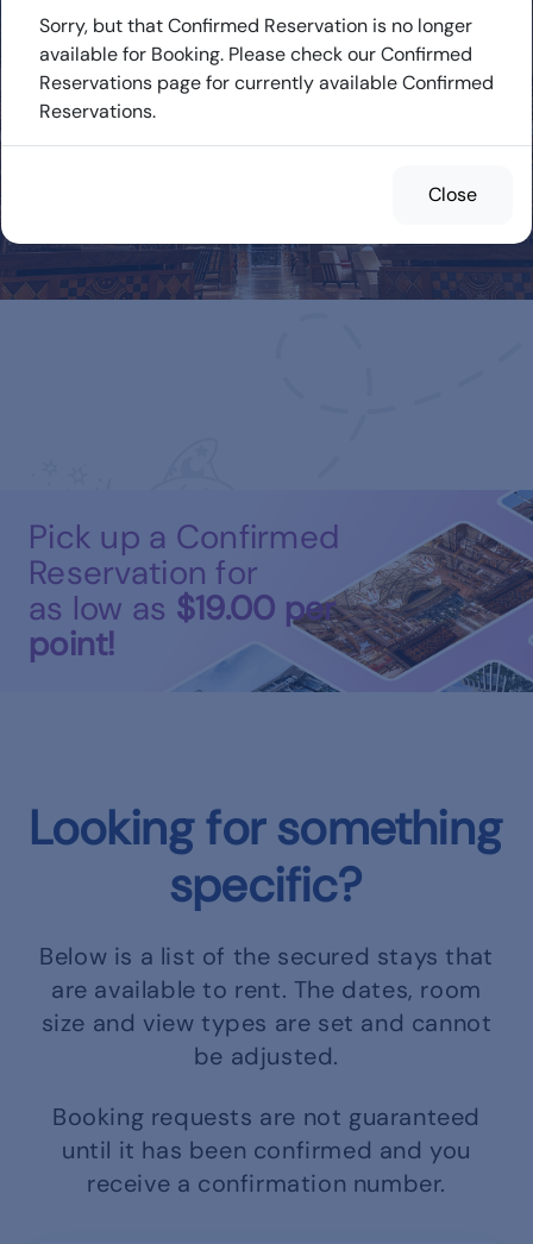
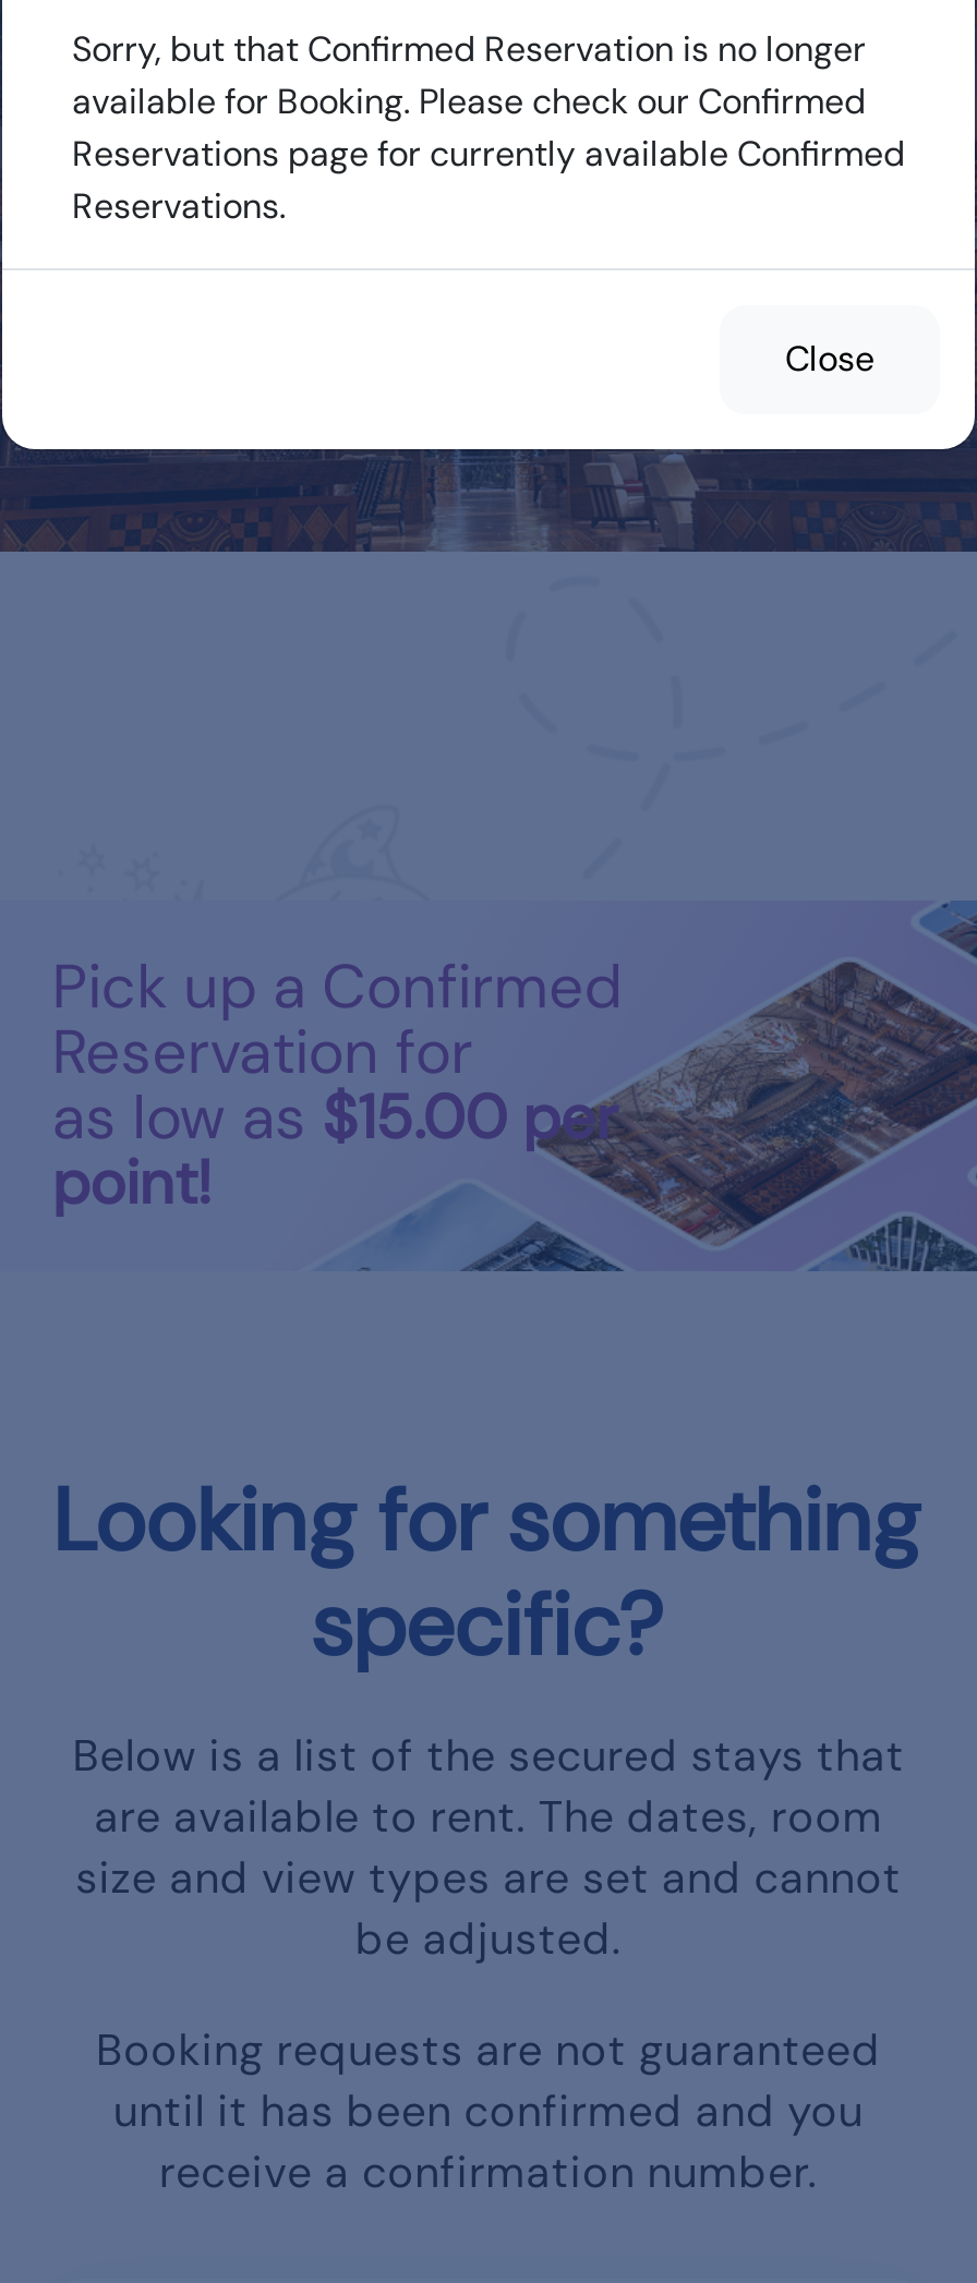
[29,586,336,630] as low as $19.00 per -> [52,1077,618,1158] as low as $15.00 per

